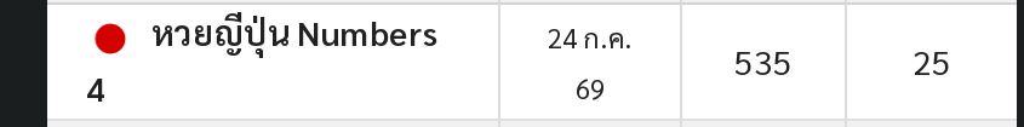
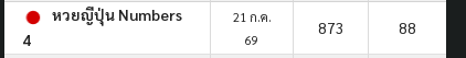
[548,19,633,55] 24 ก.ค. -> [232,9,271,25] 21 ก.ค.
[734,38,793,82] 535 -> [317,17,344,37] 873
[913,38,951,82] 25 -> [399,17,416,37] 88

